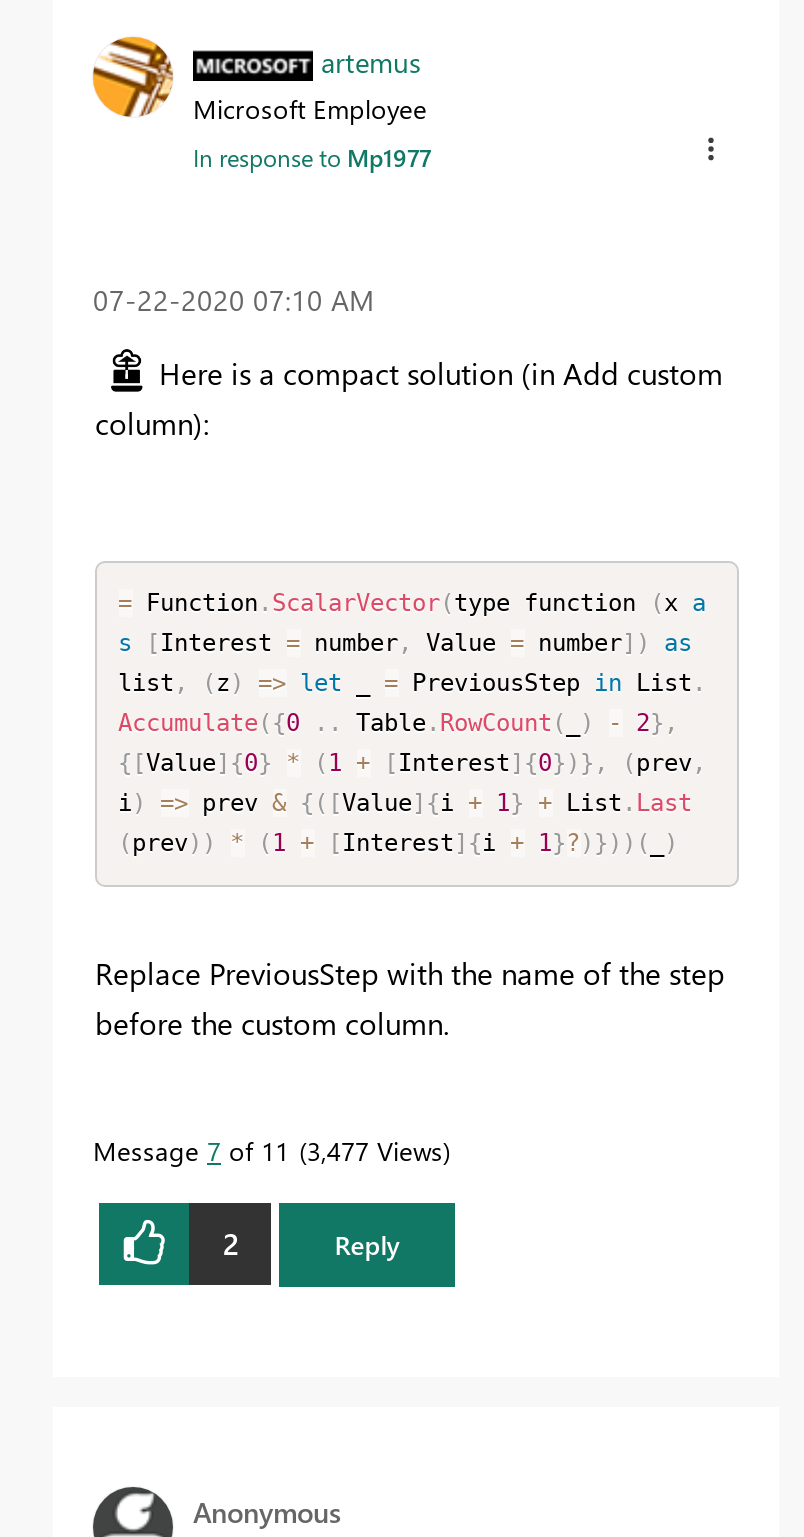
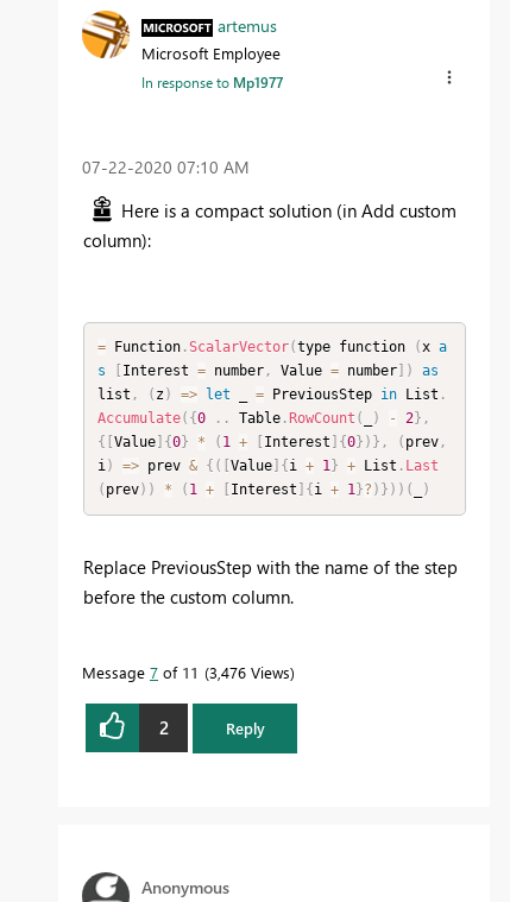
[93,1133,443,1167] Message 7 of 11 3,477 Views -> [82,662,290,682] Message 7 of 11 3,476 Views

